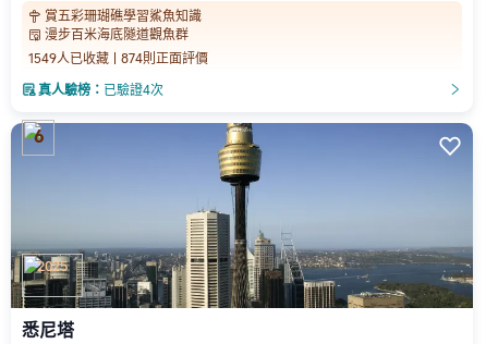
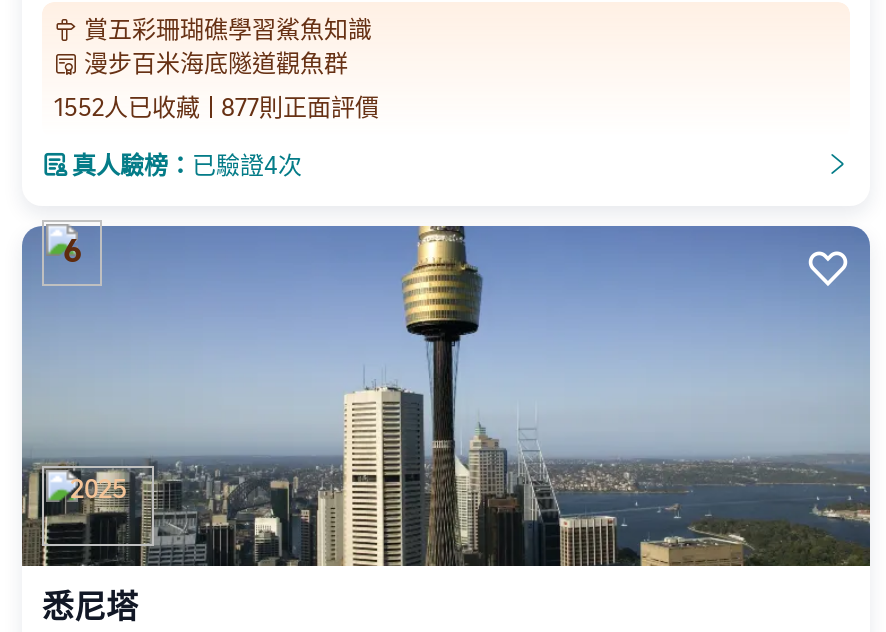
[28,51,109,66] 1549人已收藏 -> [54,93,200,121] 1552人已收藏
[120,51,208,66] 874則正面評價 -> [221,93,379,121] 877則正面評價

